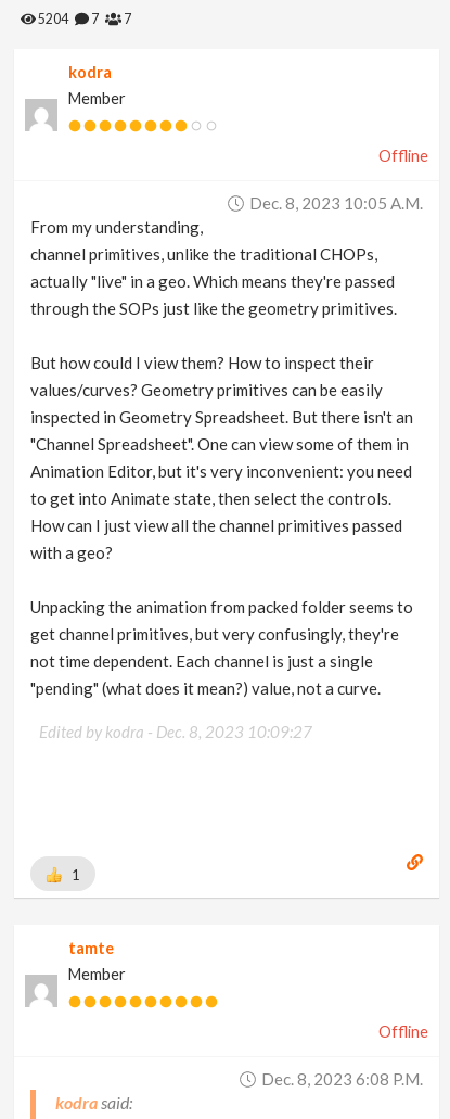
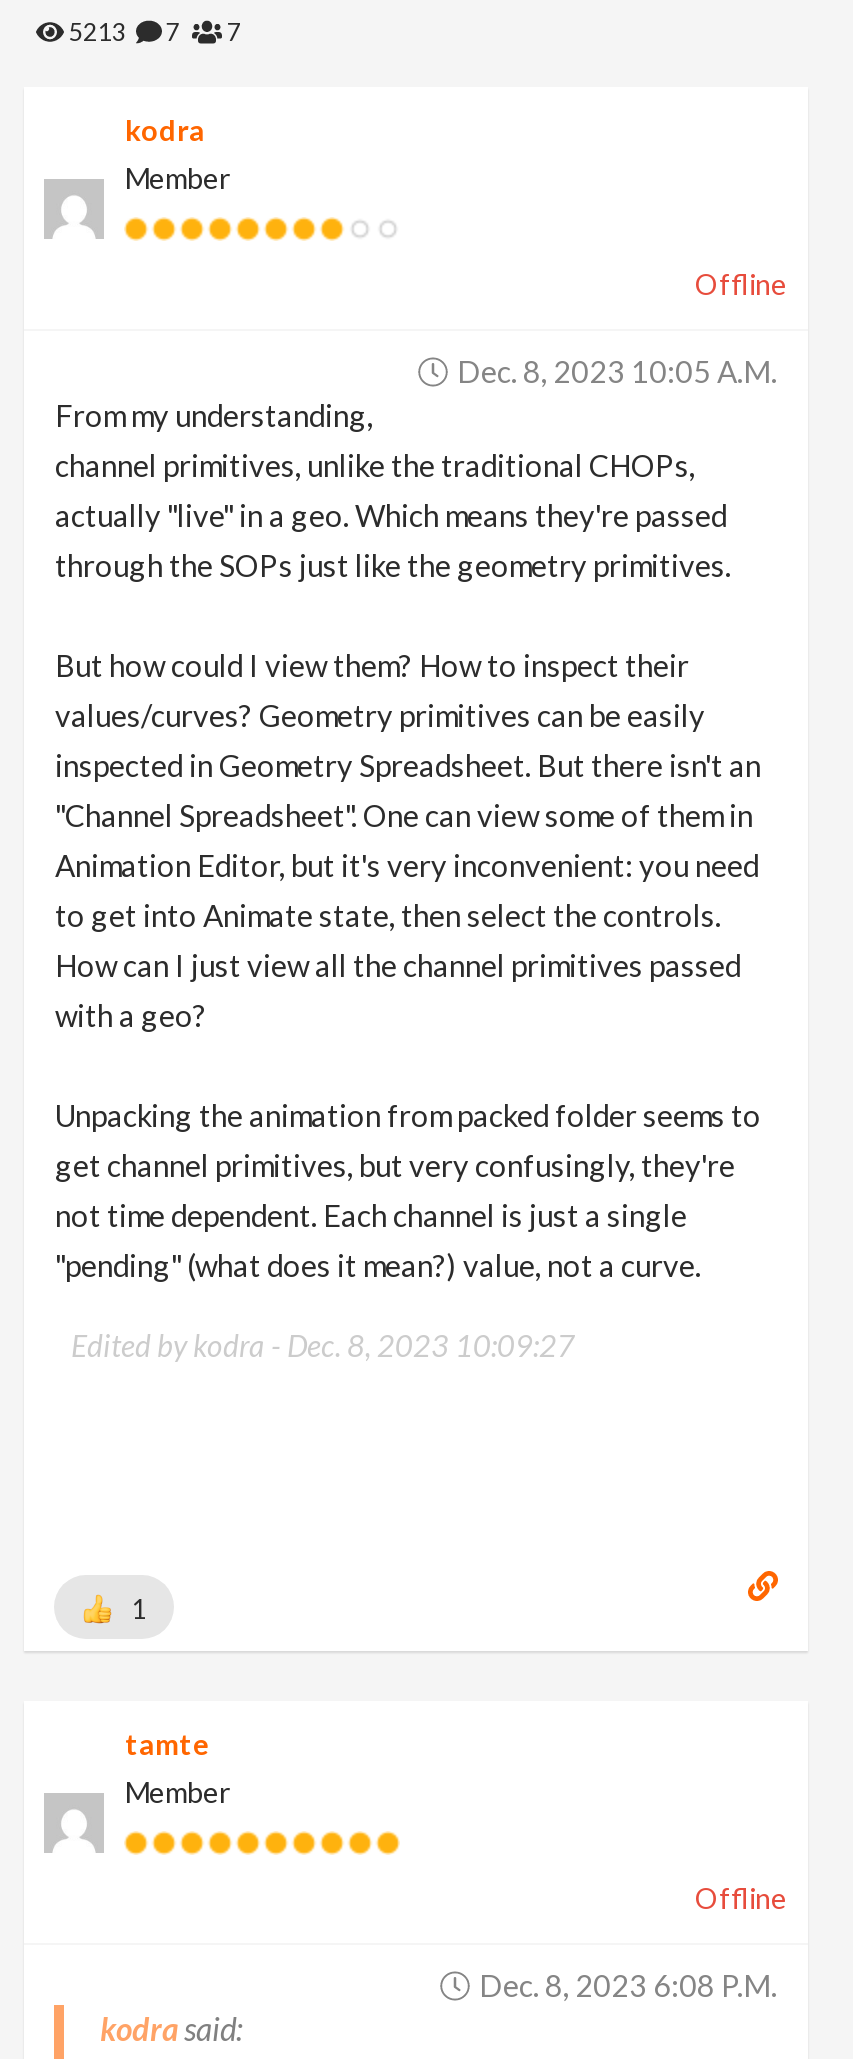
[36,11,75,27] 5204 -> [65,17,137,47] 5213

